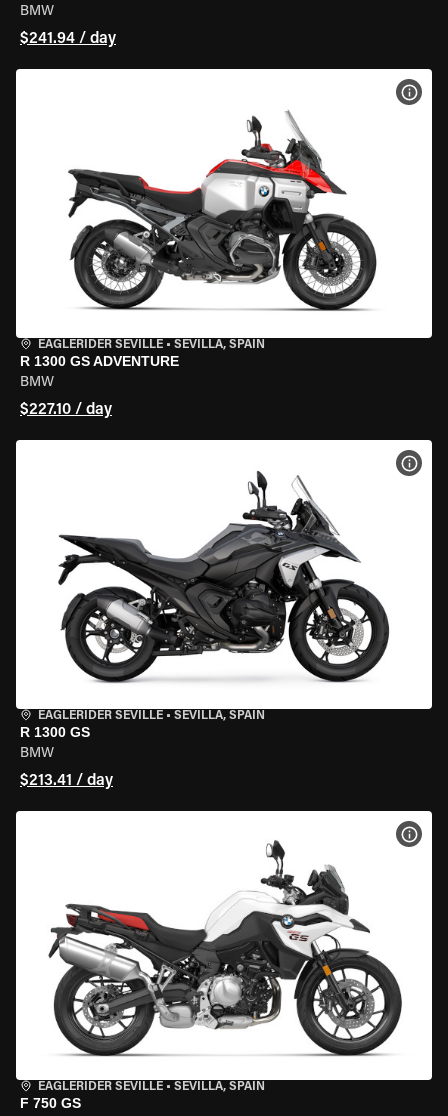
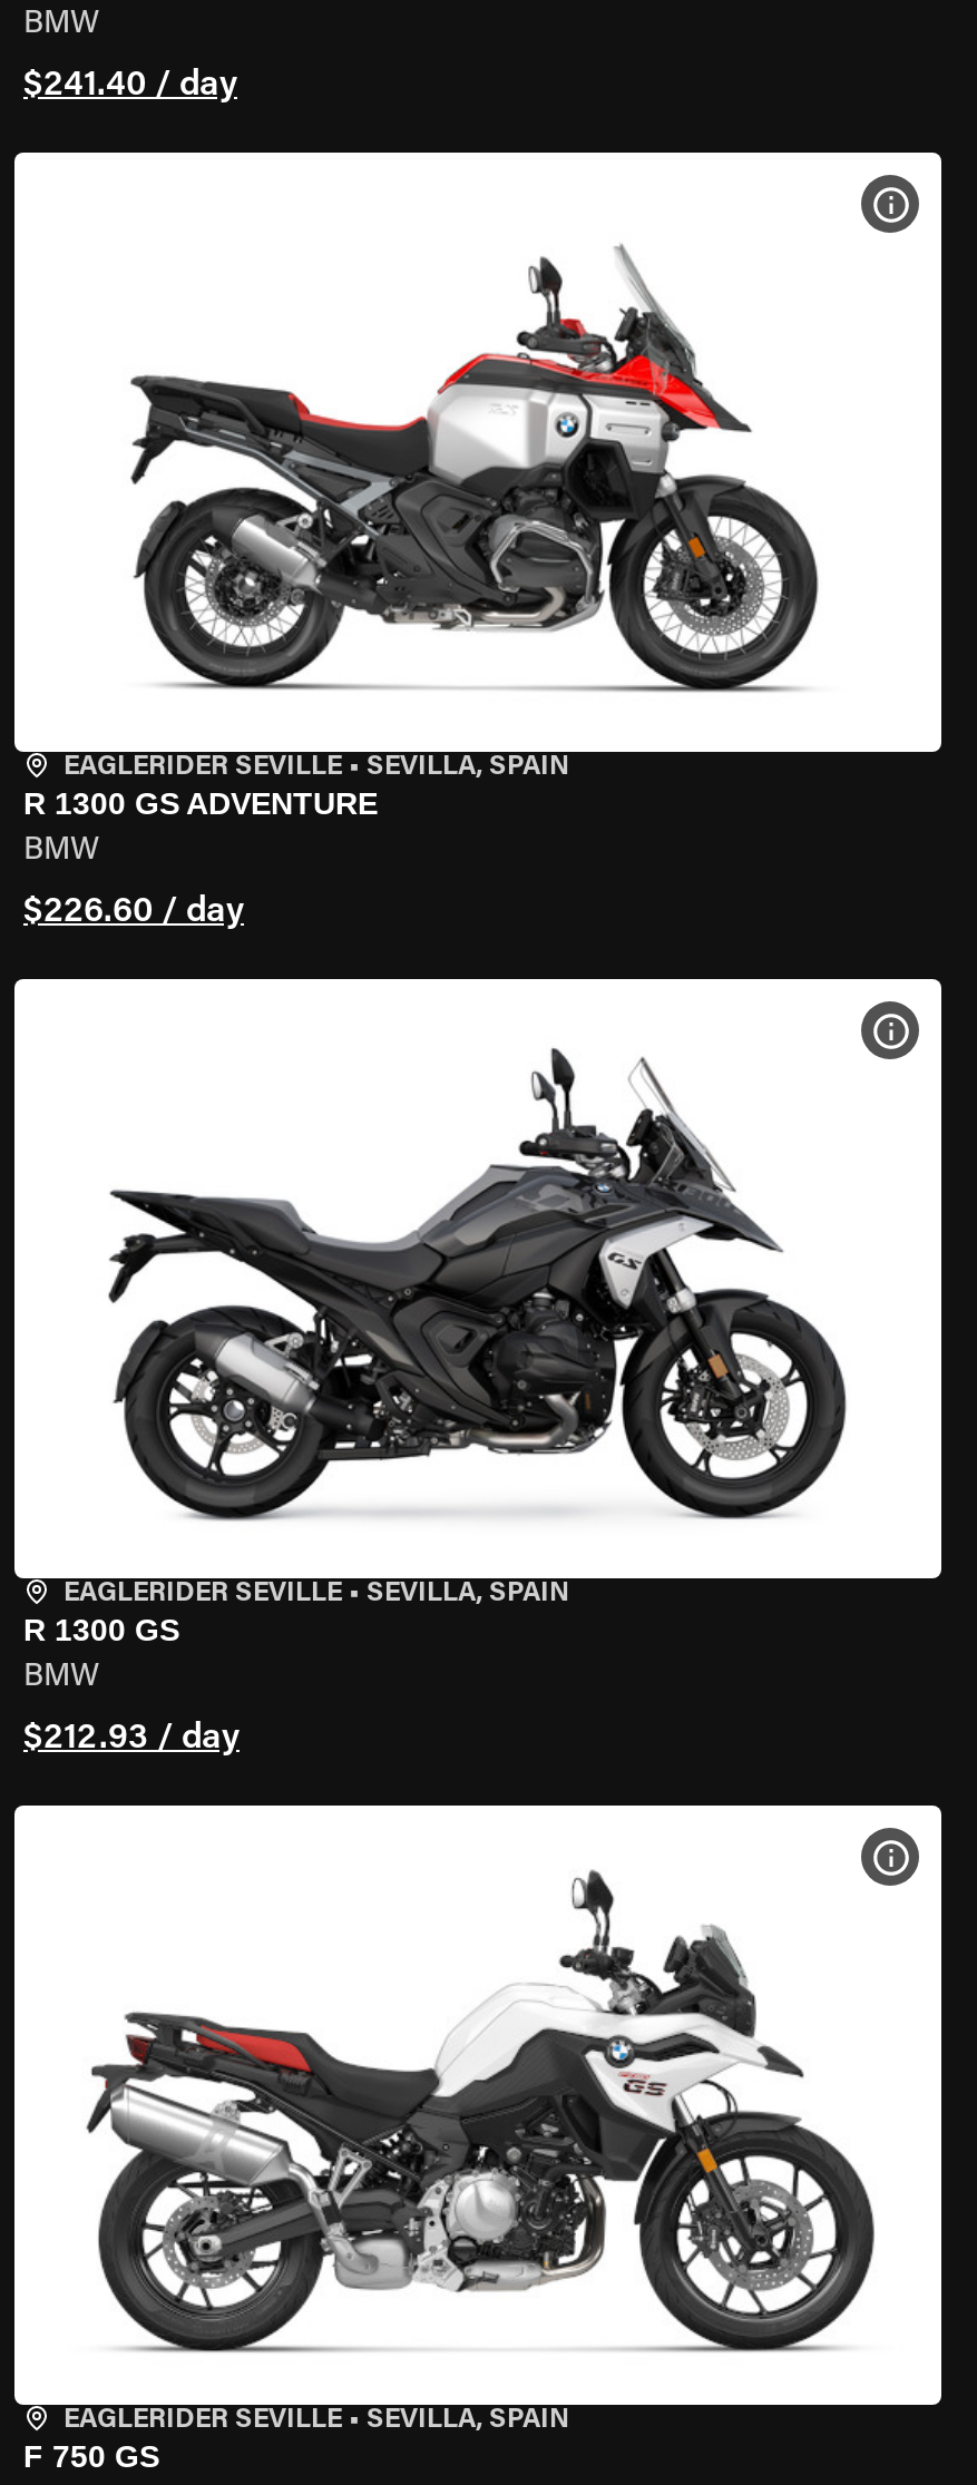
[20,31,116,47] $241.94 / day -> [23,68,237,104] $241.40 / day
[20,402,112,418] $227.10 / day -> [23,894,244,930] $226.60 / day
[20,773,113,789] $213.41 / day -> [23,1721,240,1757] $212.93 / day

